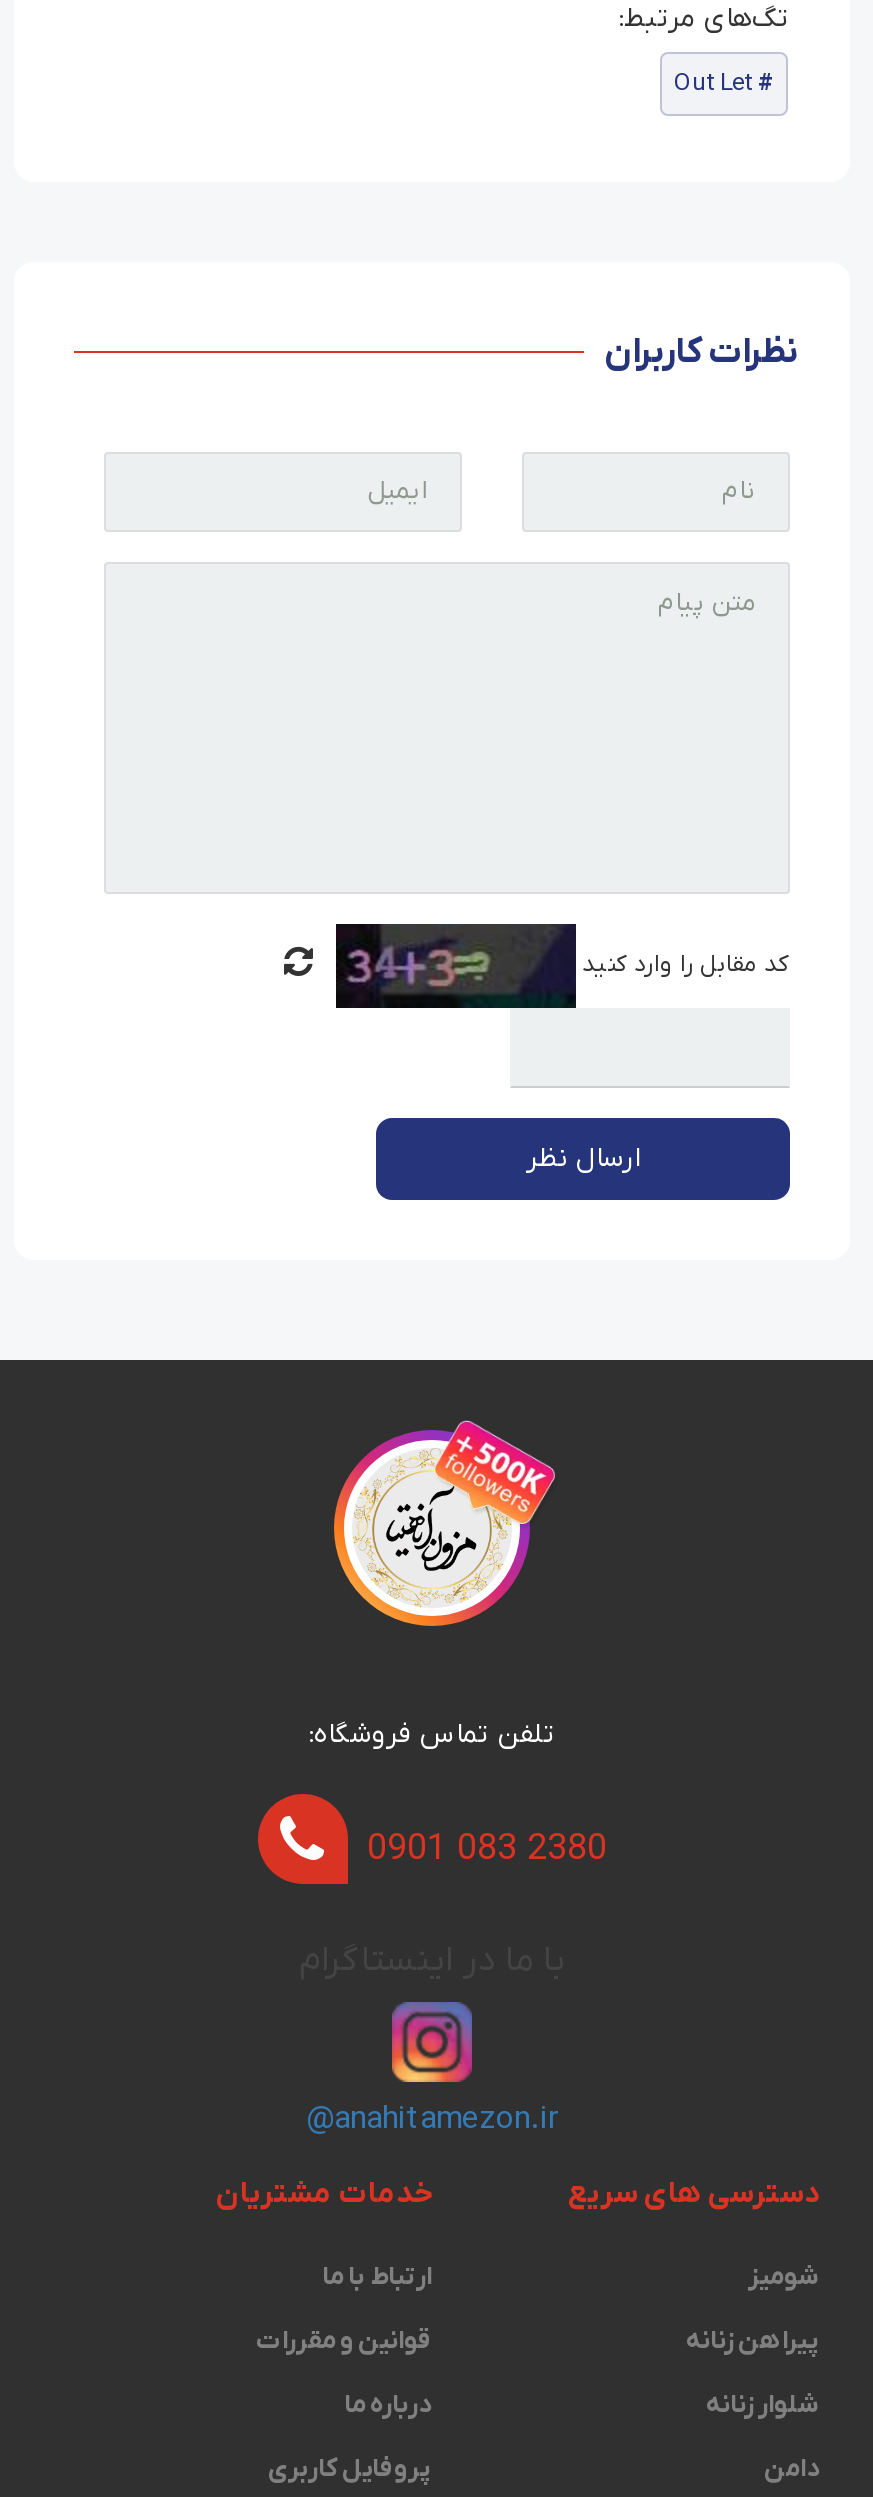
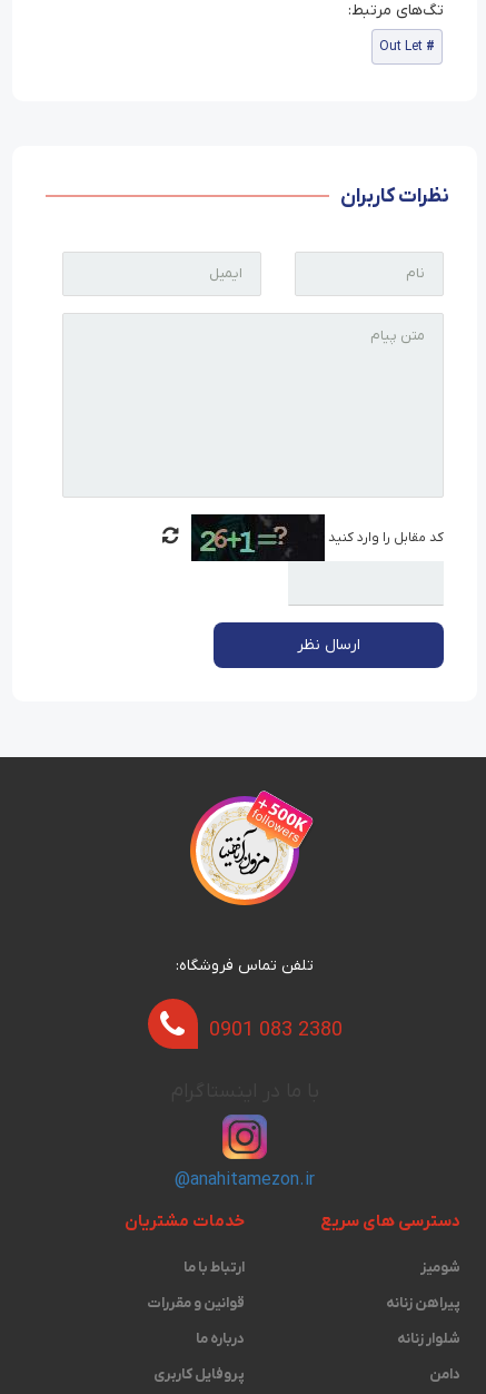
[346,924,574,996] [image] -> [198,514,323,553] [image]

